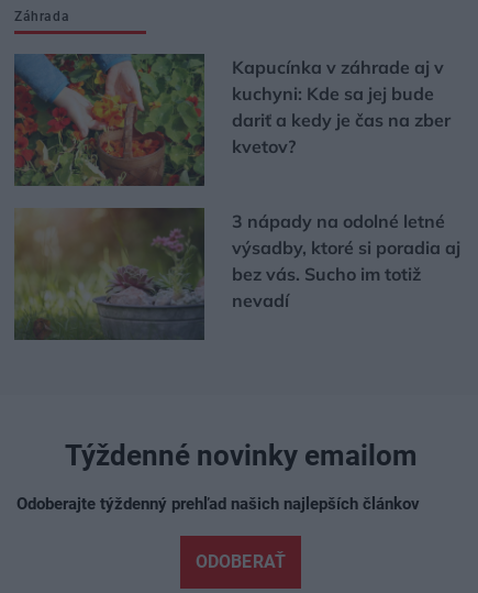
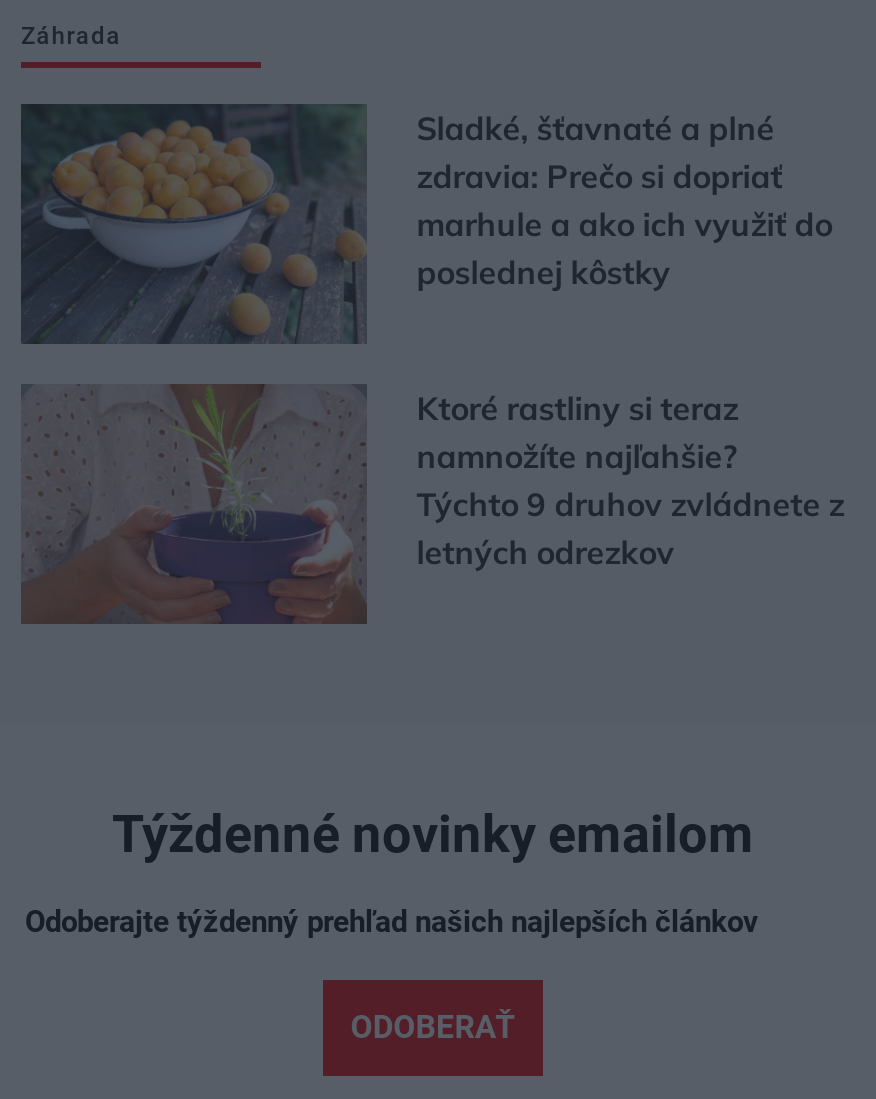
[13,54,450,187] [image] | Kapucínka v záhrade aj v | kuchyni: Kde sa jej bude | dariť a kedy je čas na zber | kvetov? -> [19,102,833,344] [image] | Sladké, šťavnaté a plné | zdravia: Prečo si dopriať | marhule a ako ich využiť do | poslednej kôstky
[14,208,460,340] [image] | 3 nápady na odolné letné | výsadby, ktoré si poradia aj | bez vás. Sucho im totiž | nevadí -> [21,384,845,624] [image] | Ktoré rastliny si teraz | namnožíte najľahšie? | Týchto 9 druhov zvládnete z | letných odrezkov

